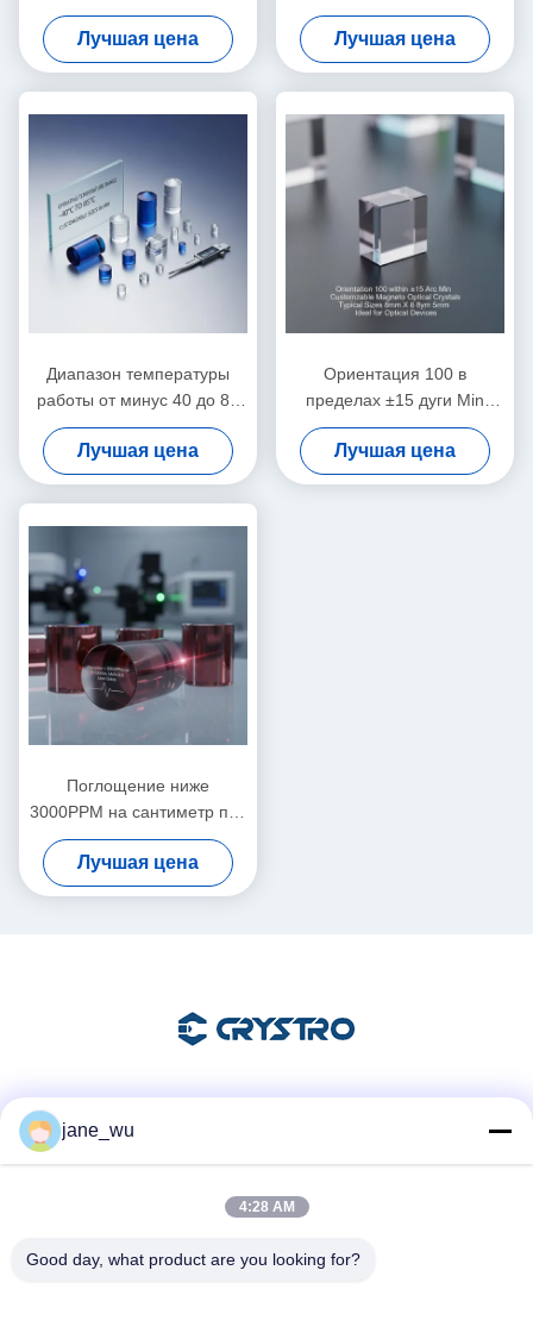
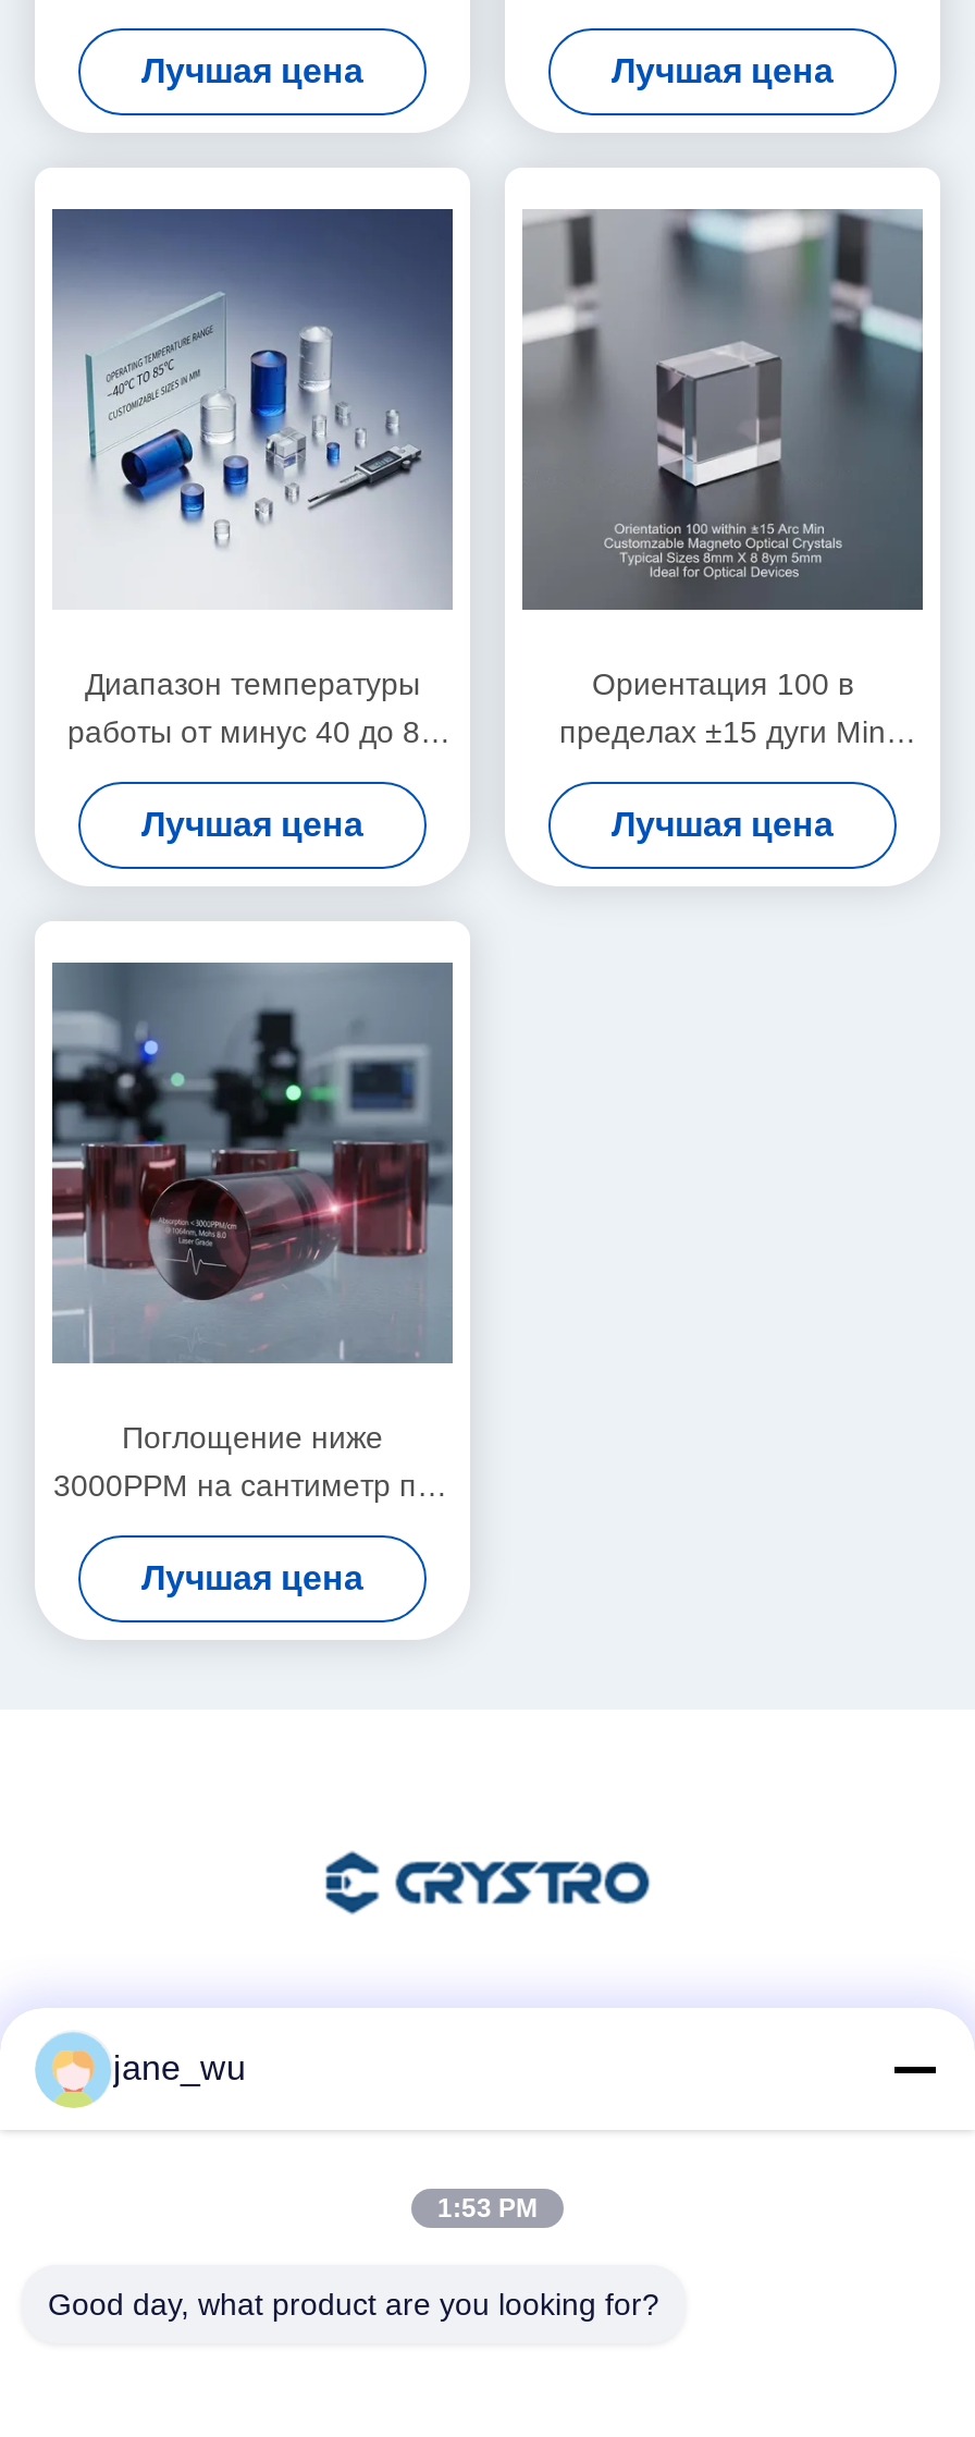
[239,1199,294,1215] 4:28 AM -> [437,2193,538,2224] 1:53 PM

